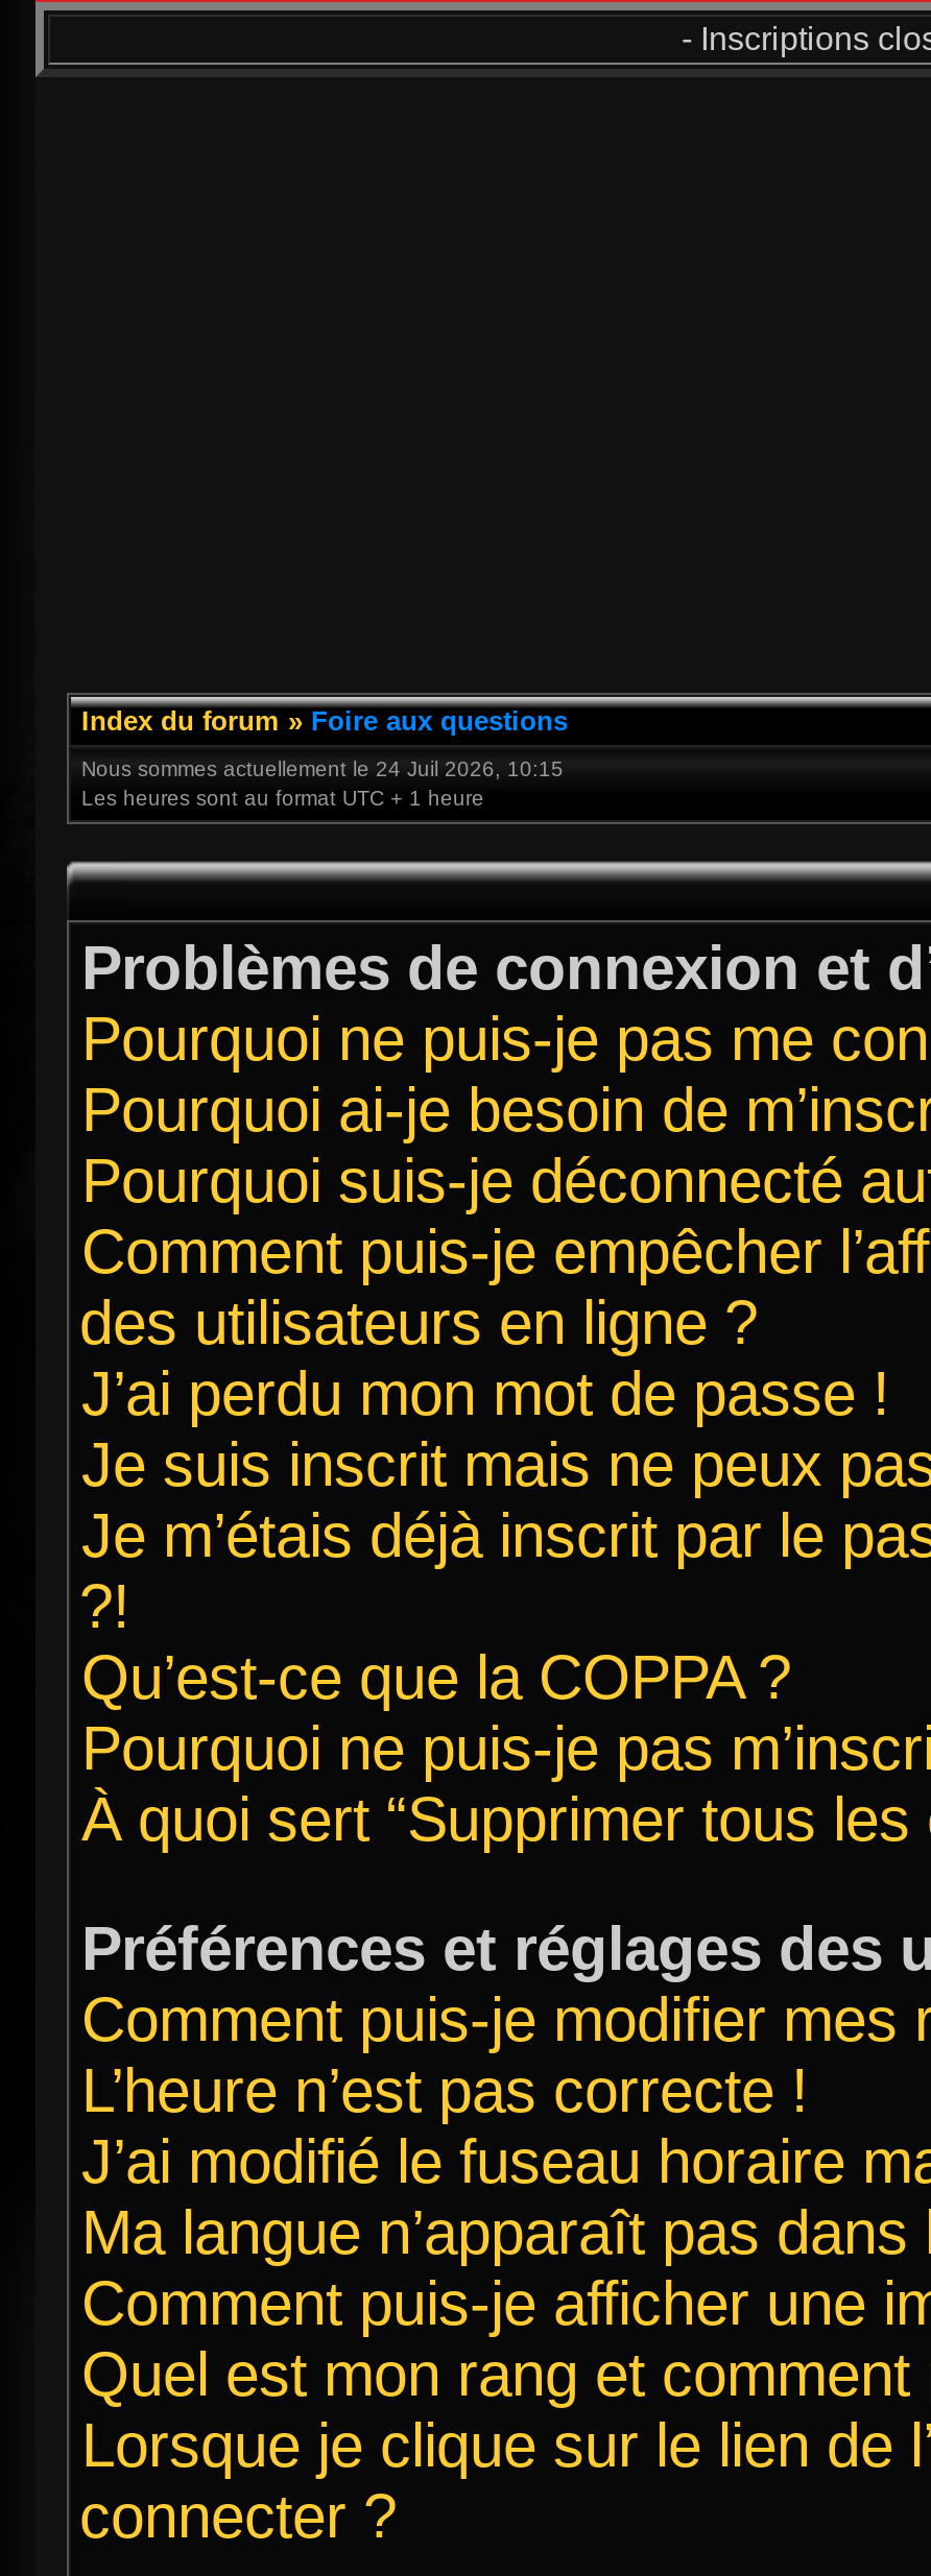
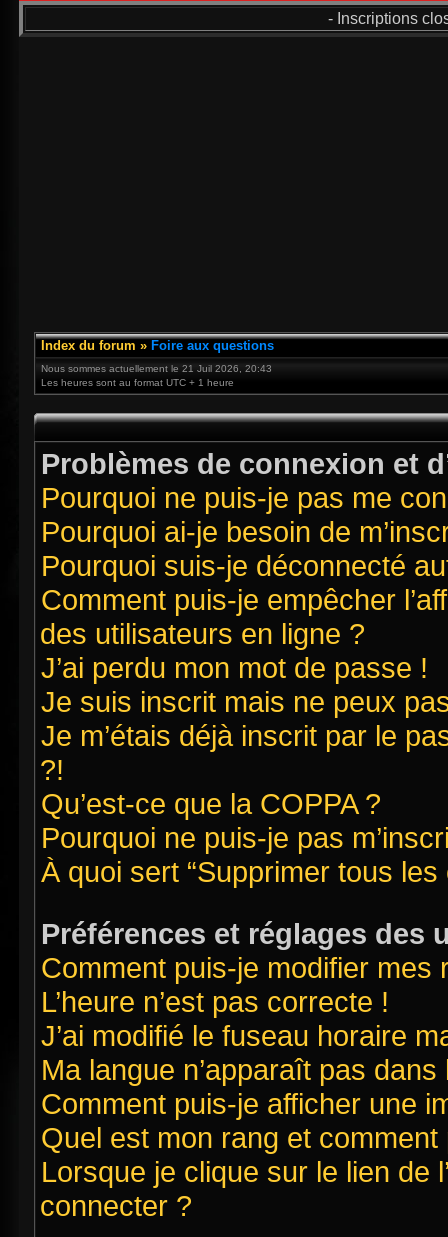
[81,757,564,780] Nous sommes actuellement le 24 Juil 2026, 10:15 -> [41,363,272,374] Nous sommes actuellement le 21 Juil 2026, 20:43

